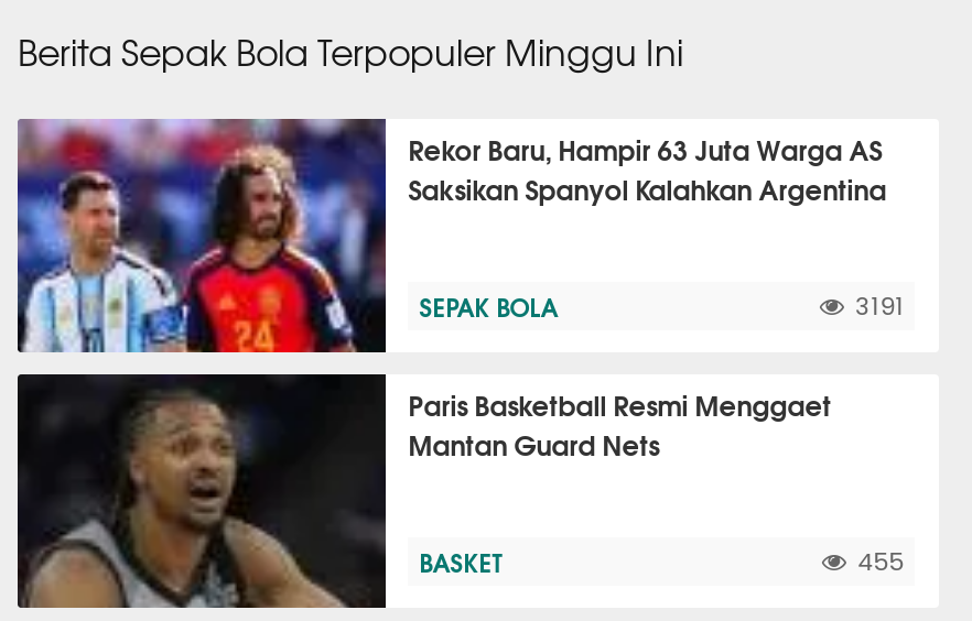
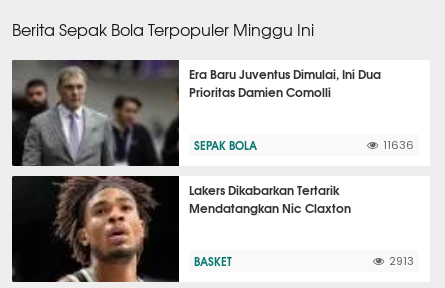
[15,119,886,355] [image] | Rekor Baru, Hampir 63 Juta Warga AS | Saksikan Spanyol Kalahkan Argentina -> [11,59,381,167] [image] | Era Baru Juventus Dimulai, Ini Dua | Prioritas Damien Comolli
[855,295,904,319] 3191 -> [383,140,414,151] 11636
[22,372,831,610] [image] | Paris Basketball Resmi Menggaet | Mantan Guard Nets -> [12,175,351,283] [image] | Lakers Dikabarkan Tertarik | Mendatangkan Nic Claxton
[858,551,904,575] 455 -> [389,256,414,267] 2913

